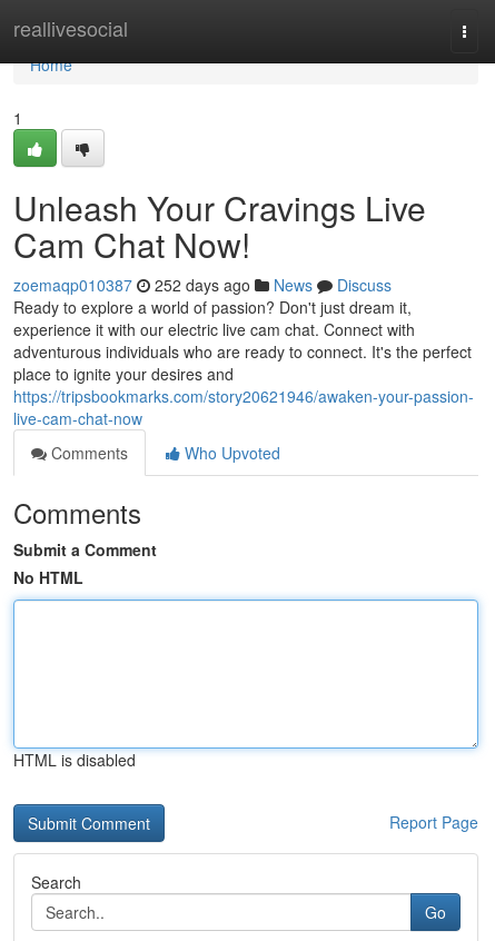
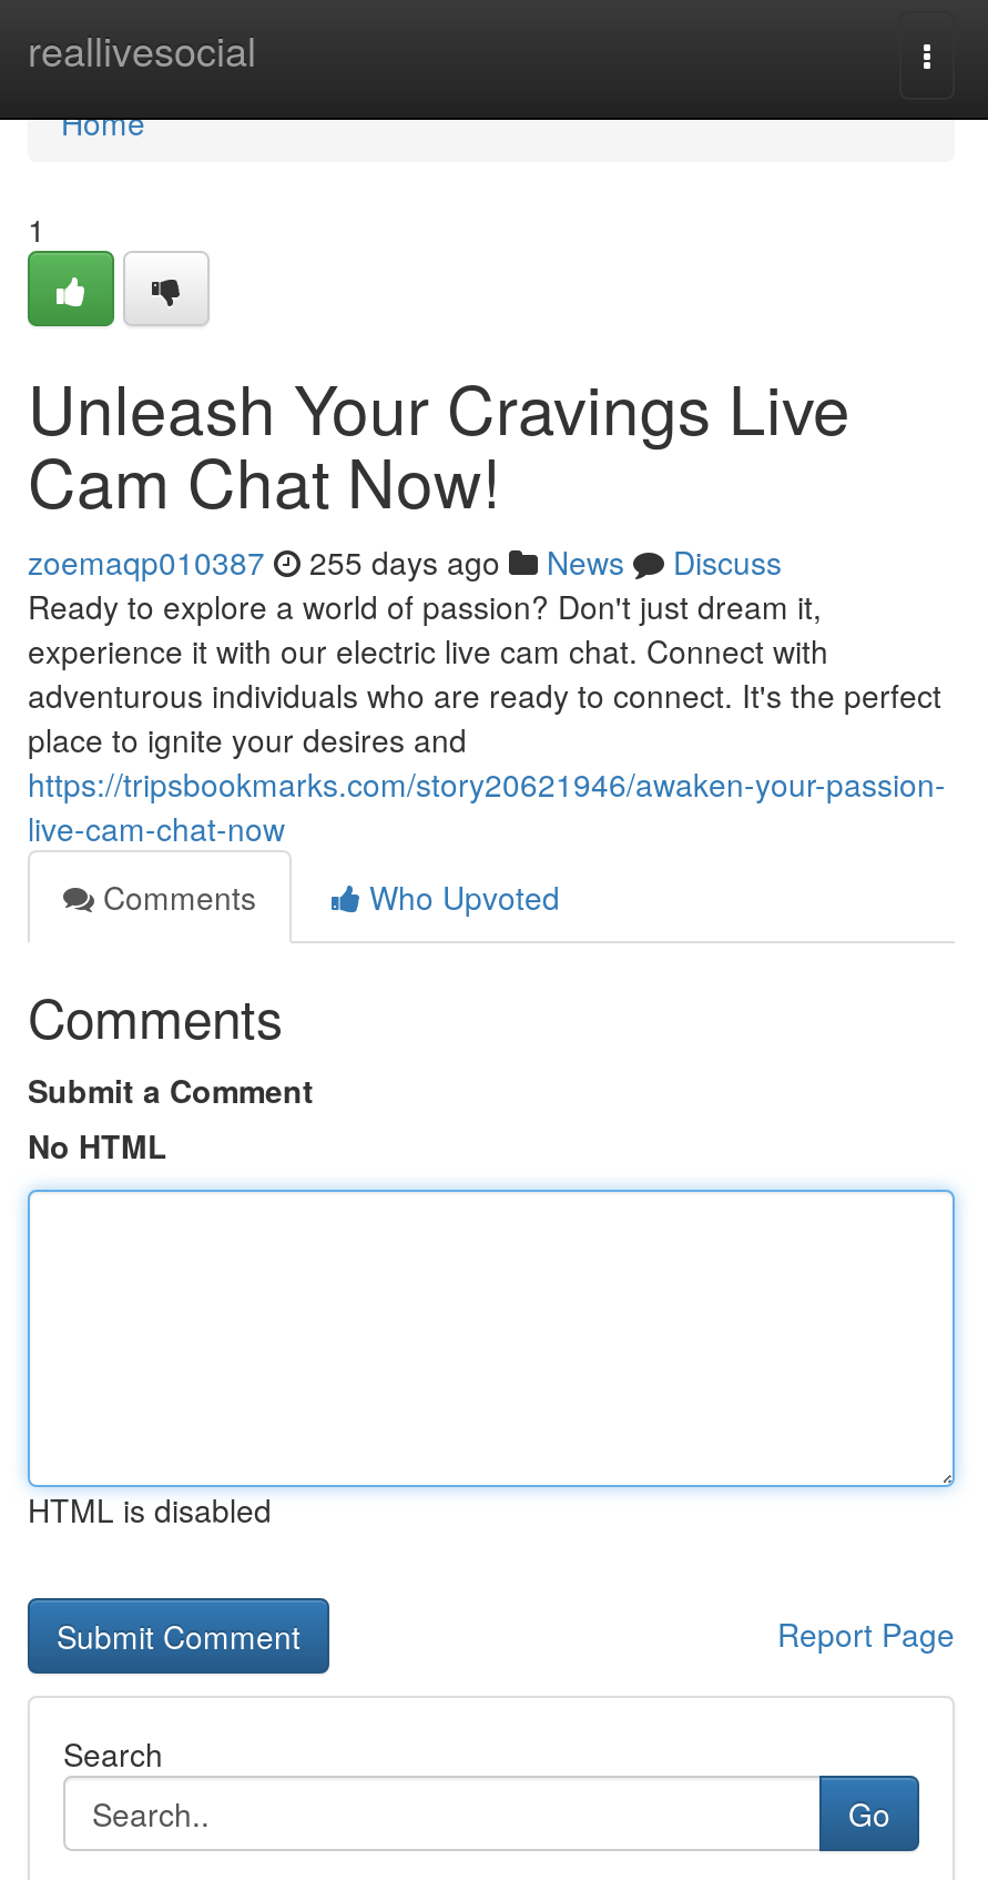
[13,274,392,296] zoemaqp010387 252 days ago News Discuss -> [28,539,782,584] zoemaqp010387 255 days ago News Discuss

